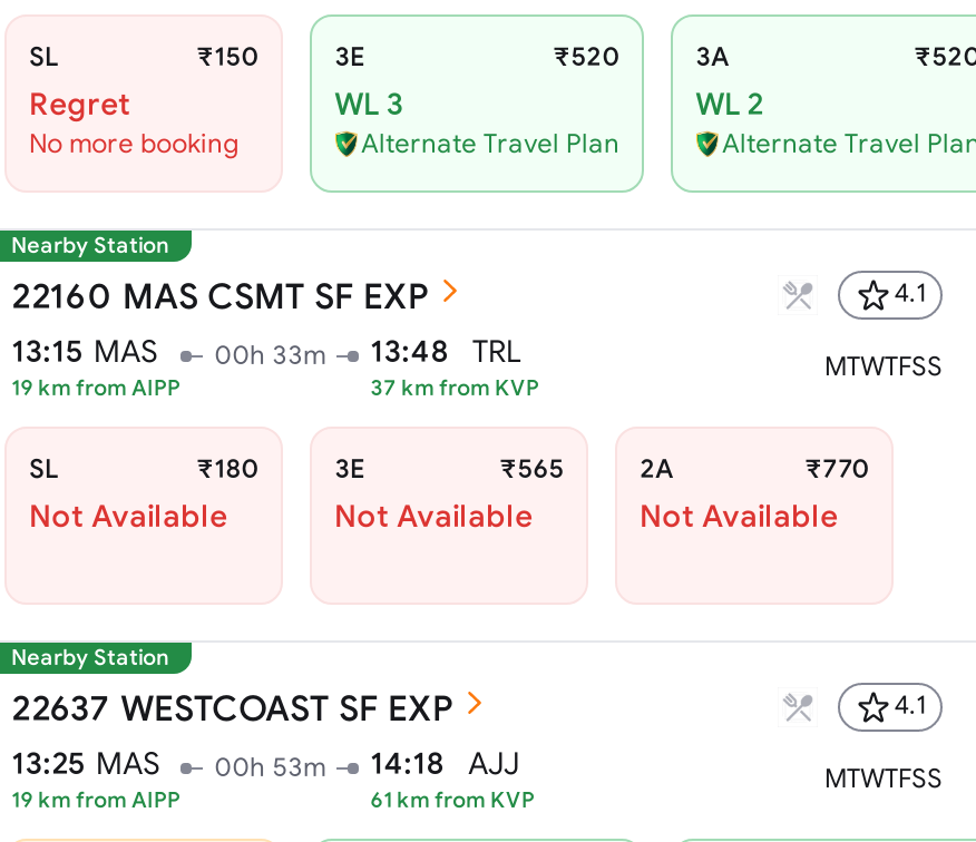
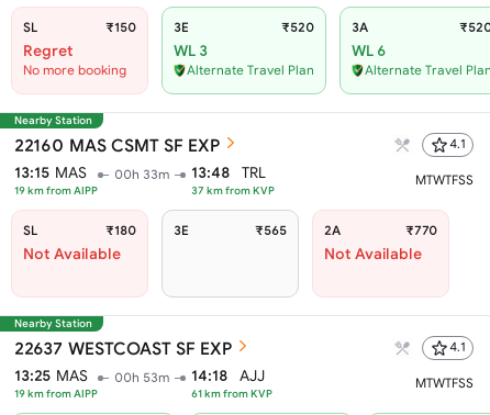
[695,84,764,120] WL 2 -> [352,42,386,59] WL 6
[334,497,533,532] Not Available -> none

